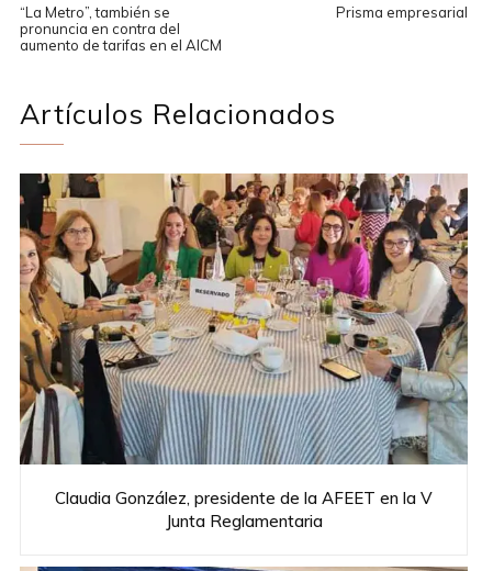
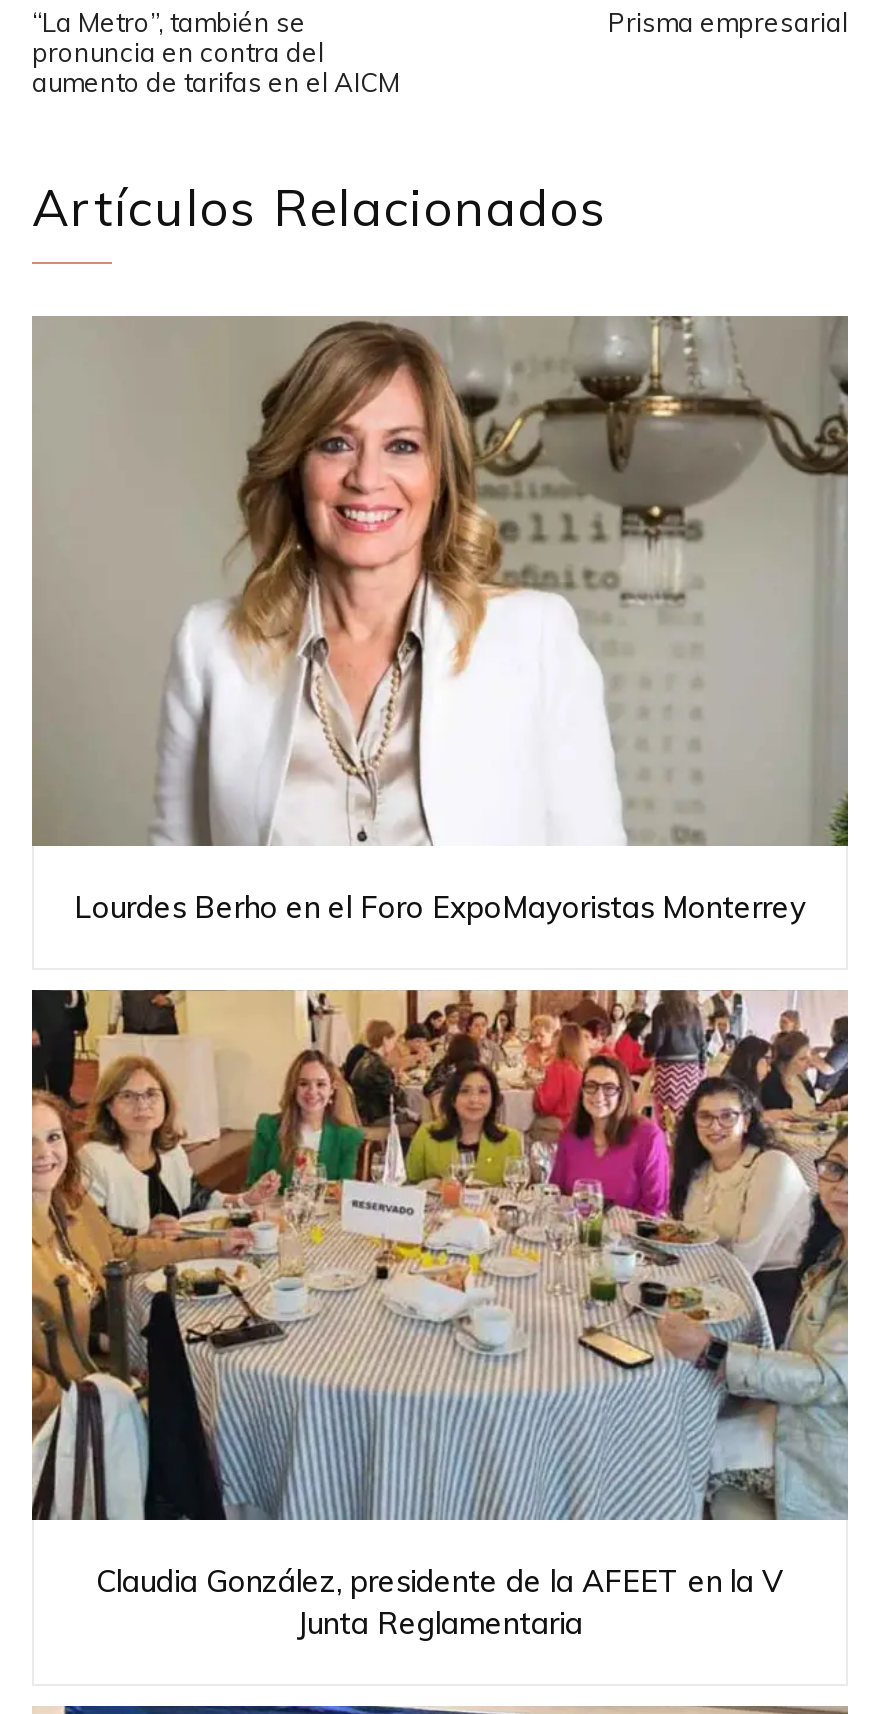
none -> [30,316,850,926] [image] | Lourdes Berho en el Foro ExpoMayoristas Monterrey

